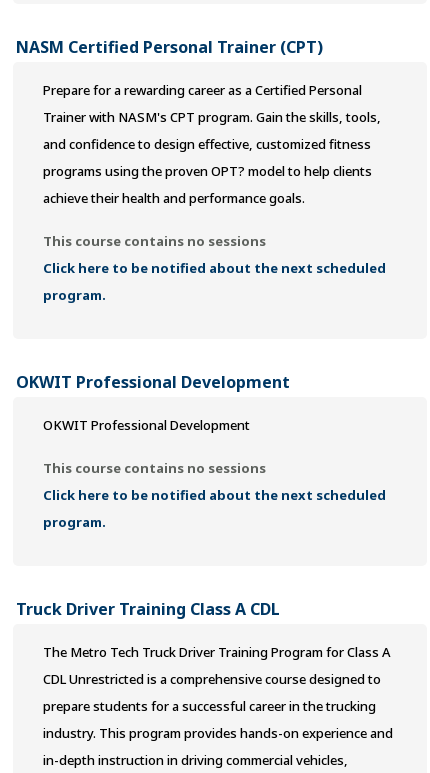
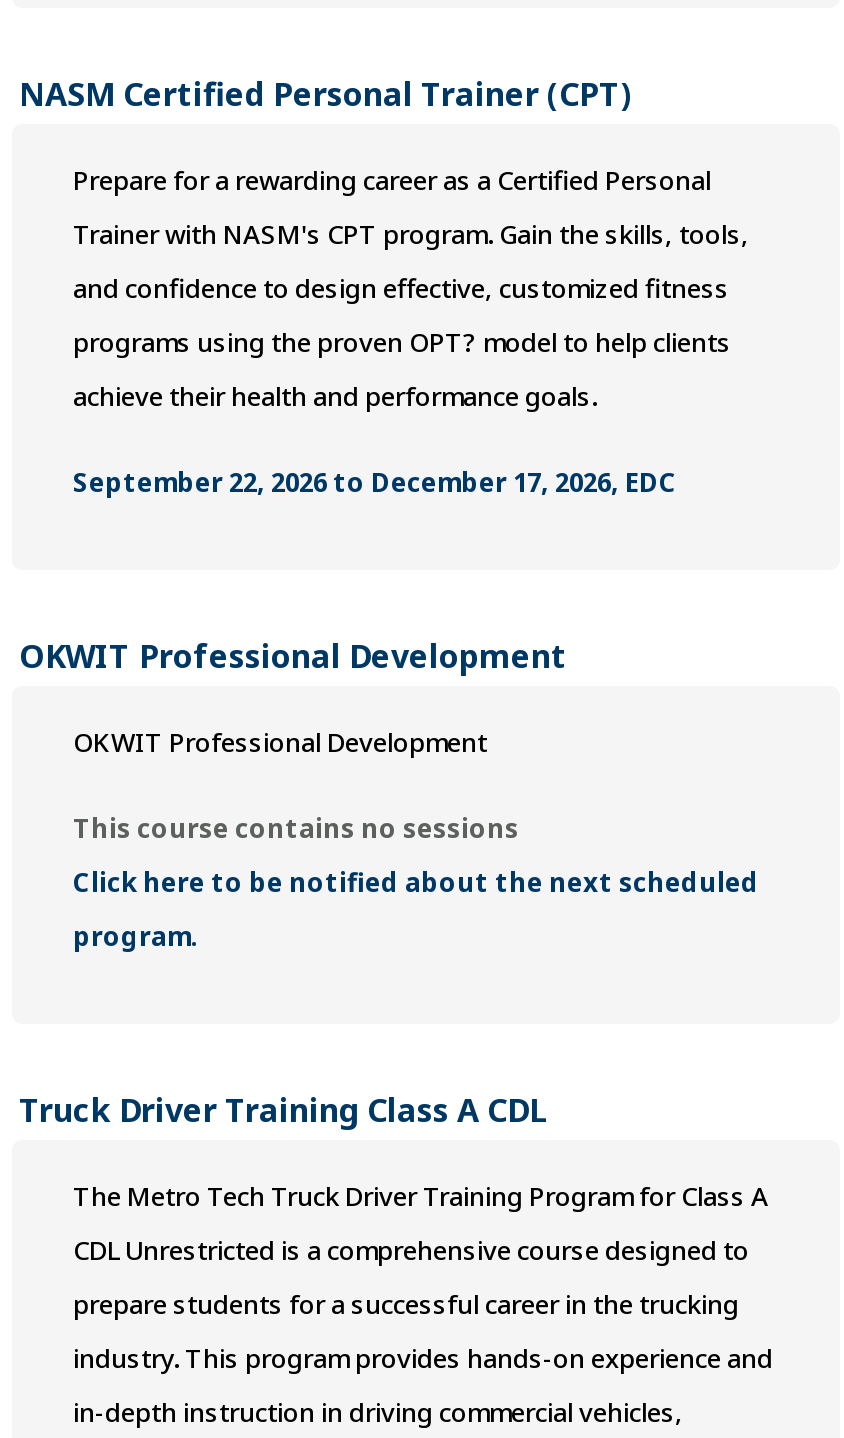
[43,232,386,304] This course contains no sessions | Click here to be notified about the next scheduled | program. -> [73,463,677,499] September 22, 2026 to December 17, 2026, EDC

